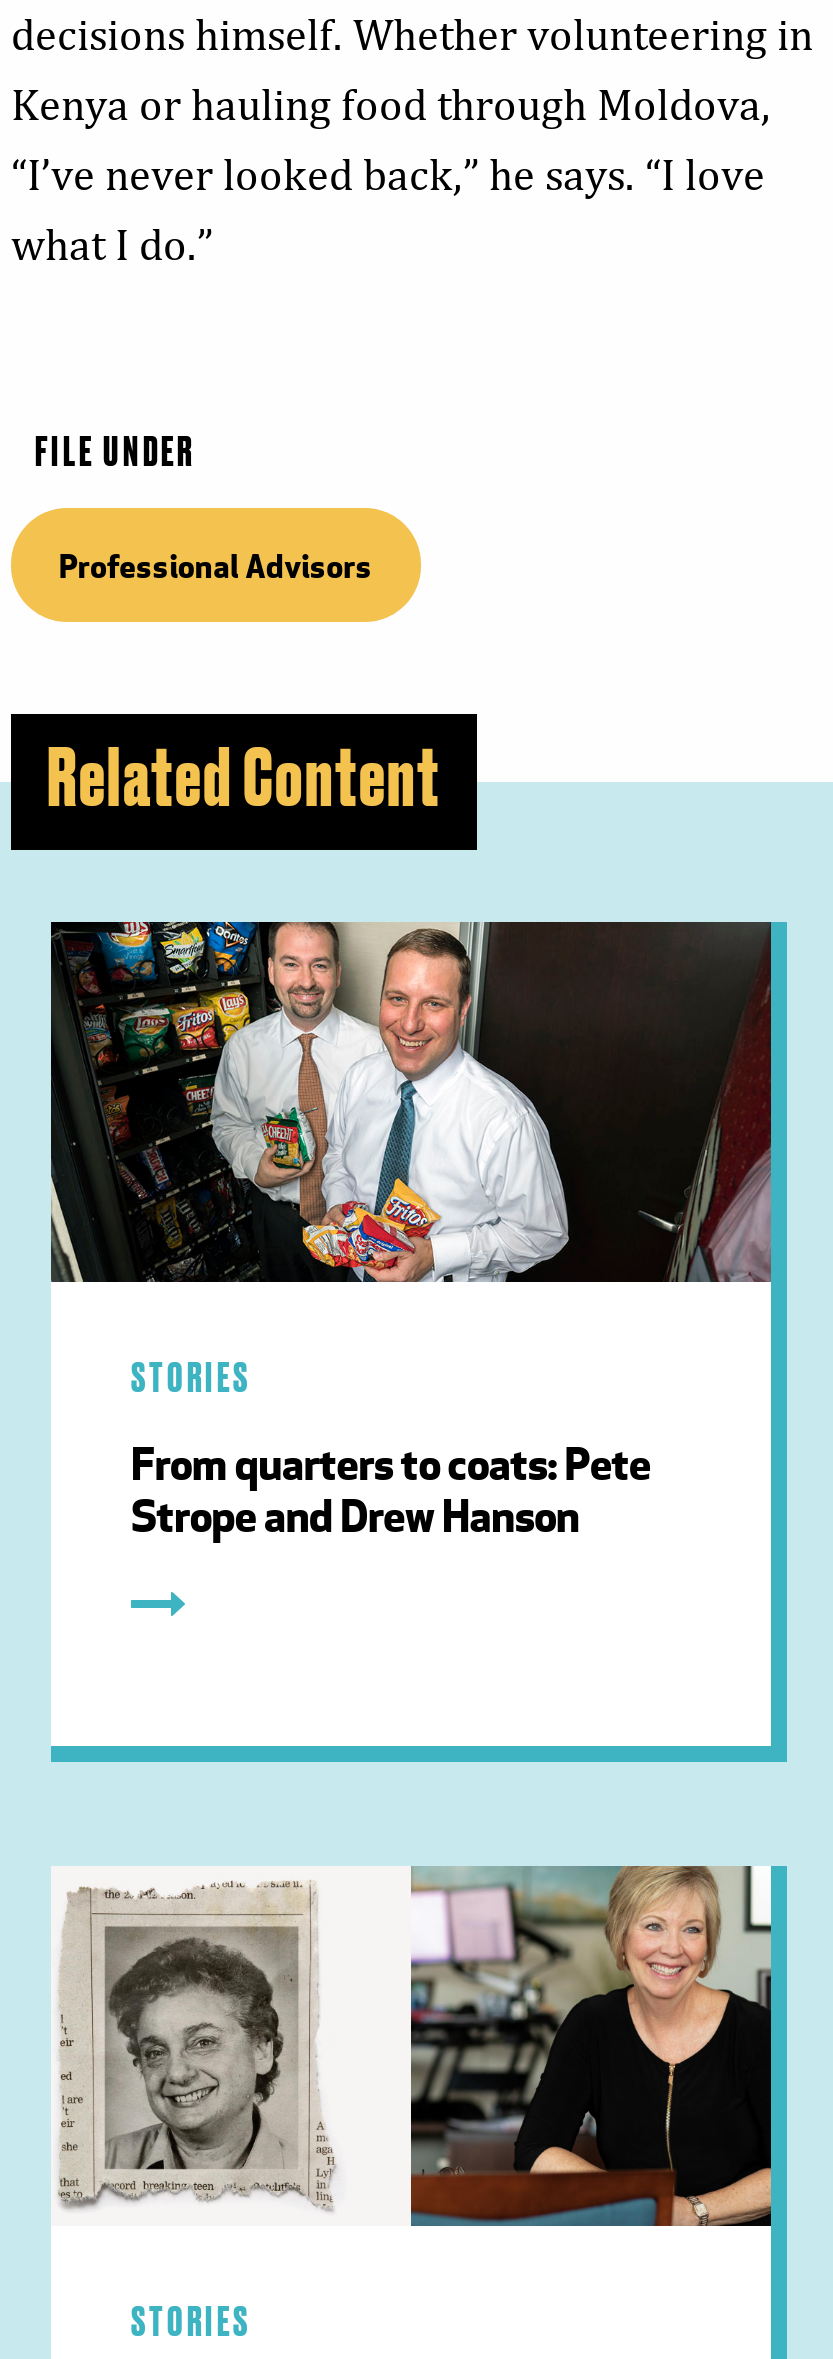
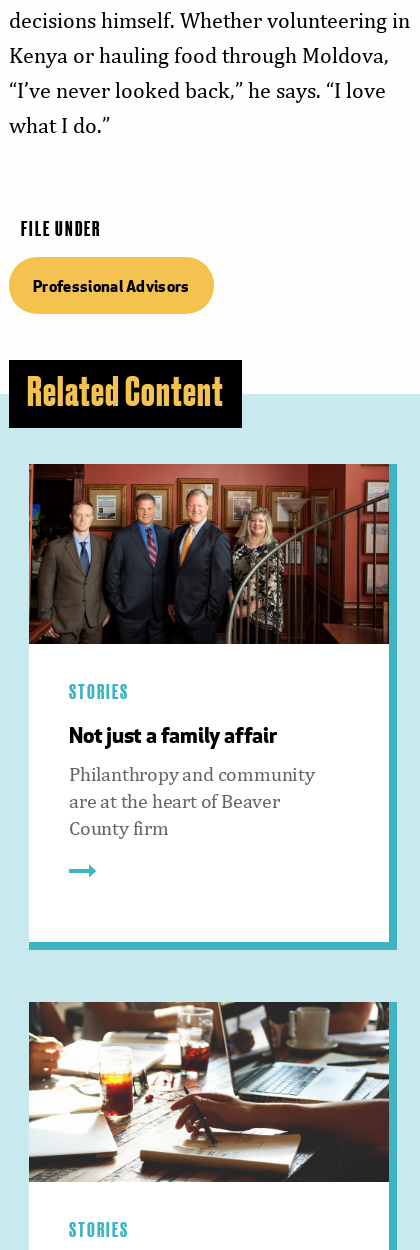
[49,920,773,1284] [image] -> [28,463,390,645] [image]
[131,1434,651,1544] From quarters to coats: Pete | Strope and Drew Hanson -> [69,720,315,839] Not just a family affair | Philanthropy and community | are at the heart of Beaver | County firm
[51,1864,773,2228] [image] -> [28,1001,390,1183] [image]

